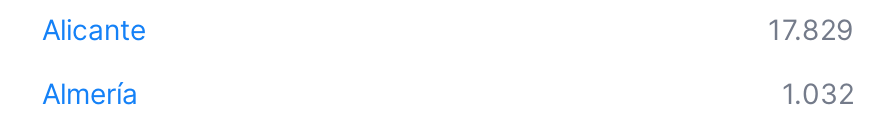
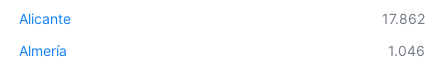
[768,11,854,45] 17.829 -> [382,10,425,27] 17.862
[782,75,854,109] 1.032 -> [388,42,425,59] 1.046

